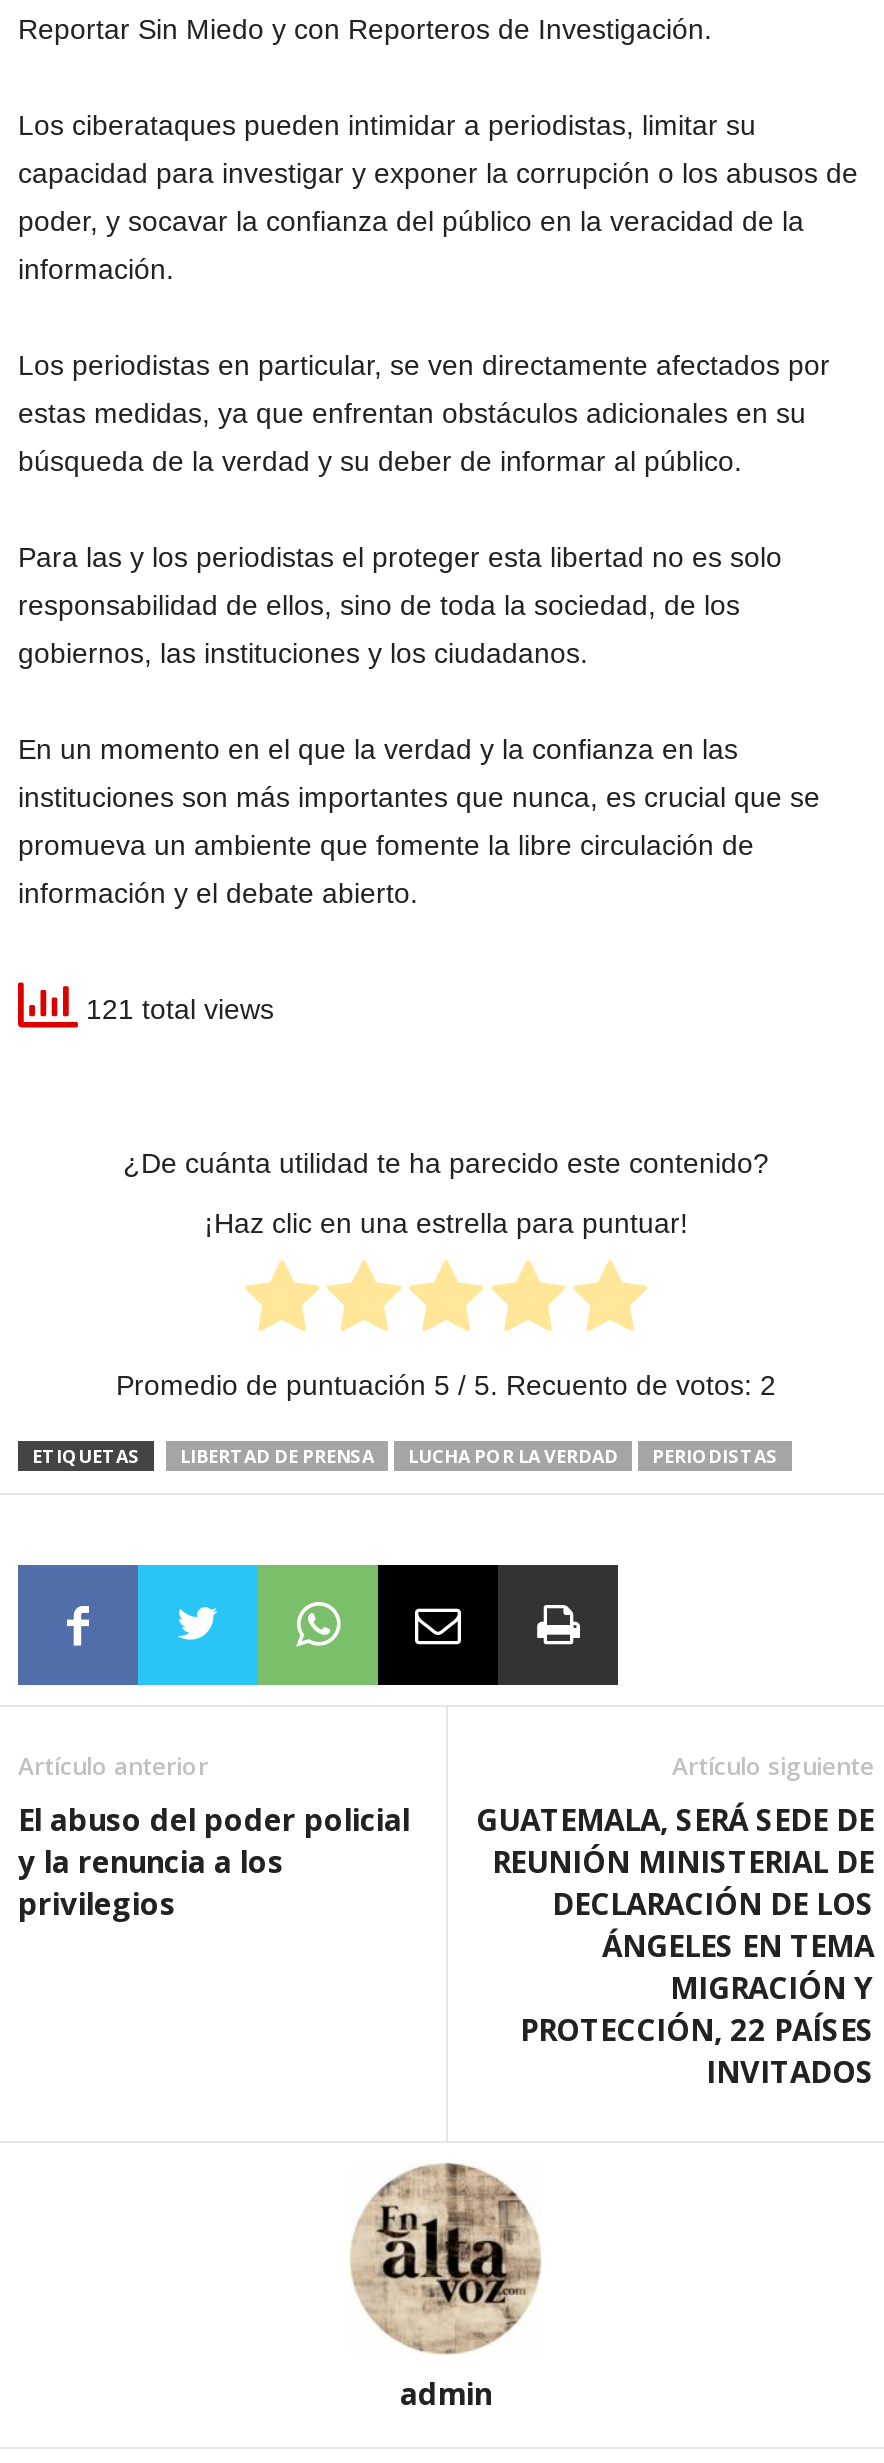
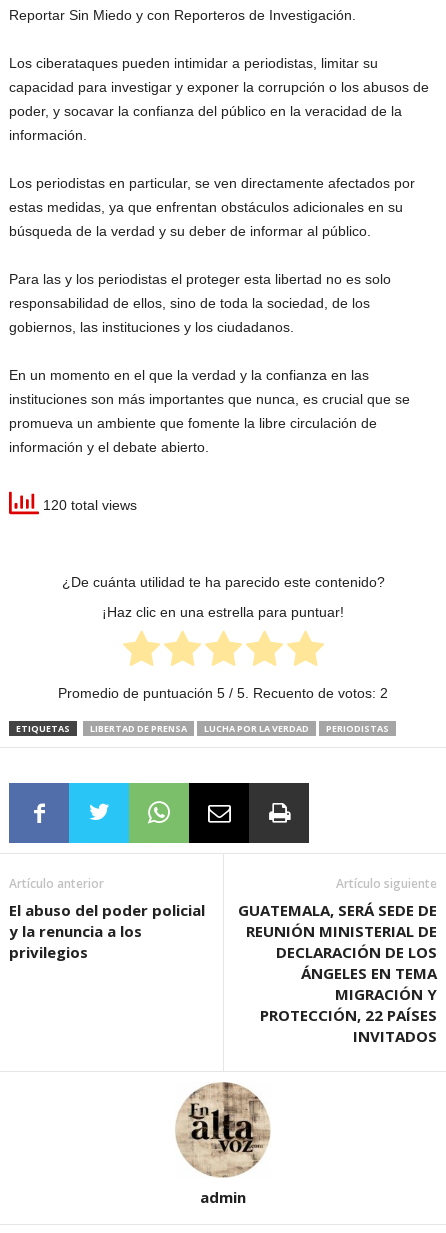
[78,993,274,1025] 121 total views -> [39,497,137,513] 120 total views

